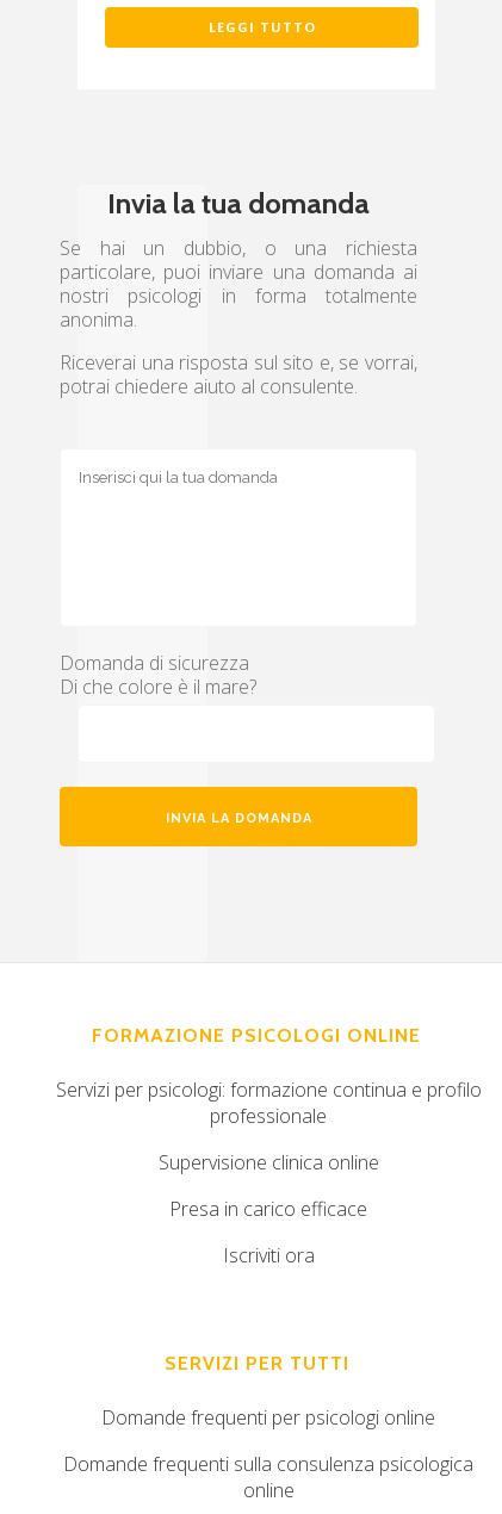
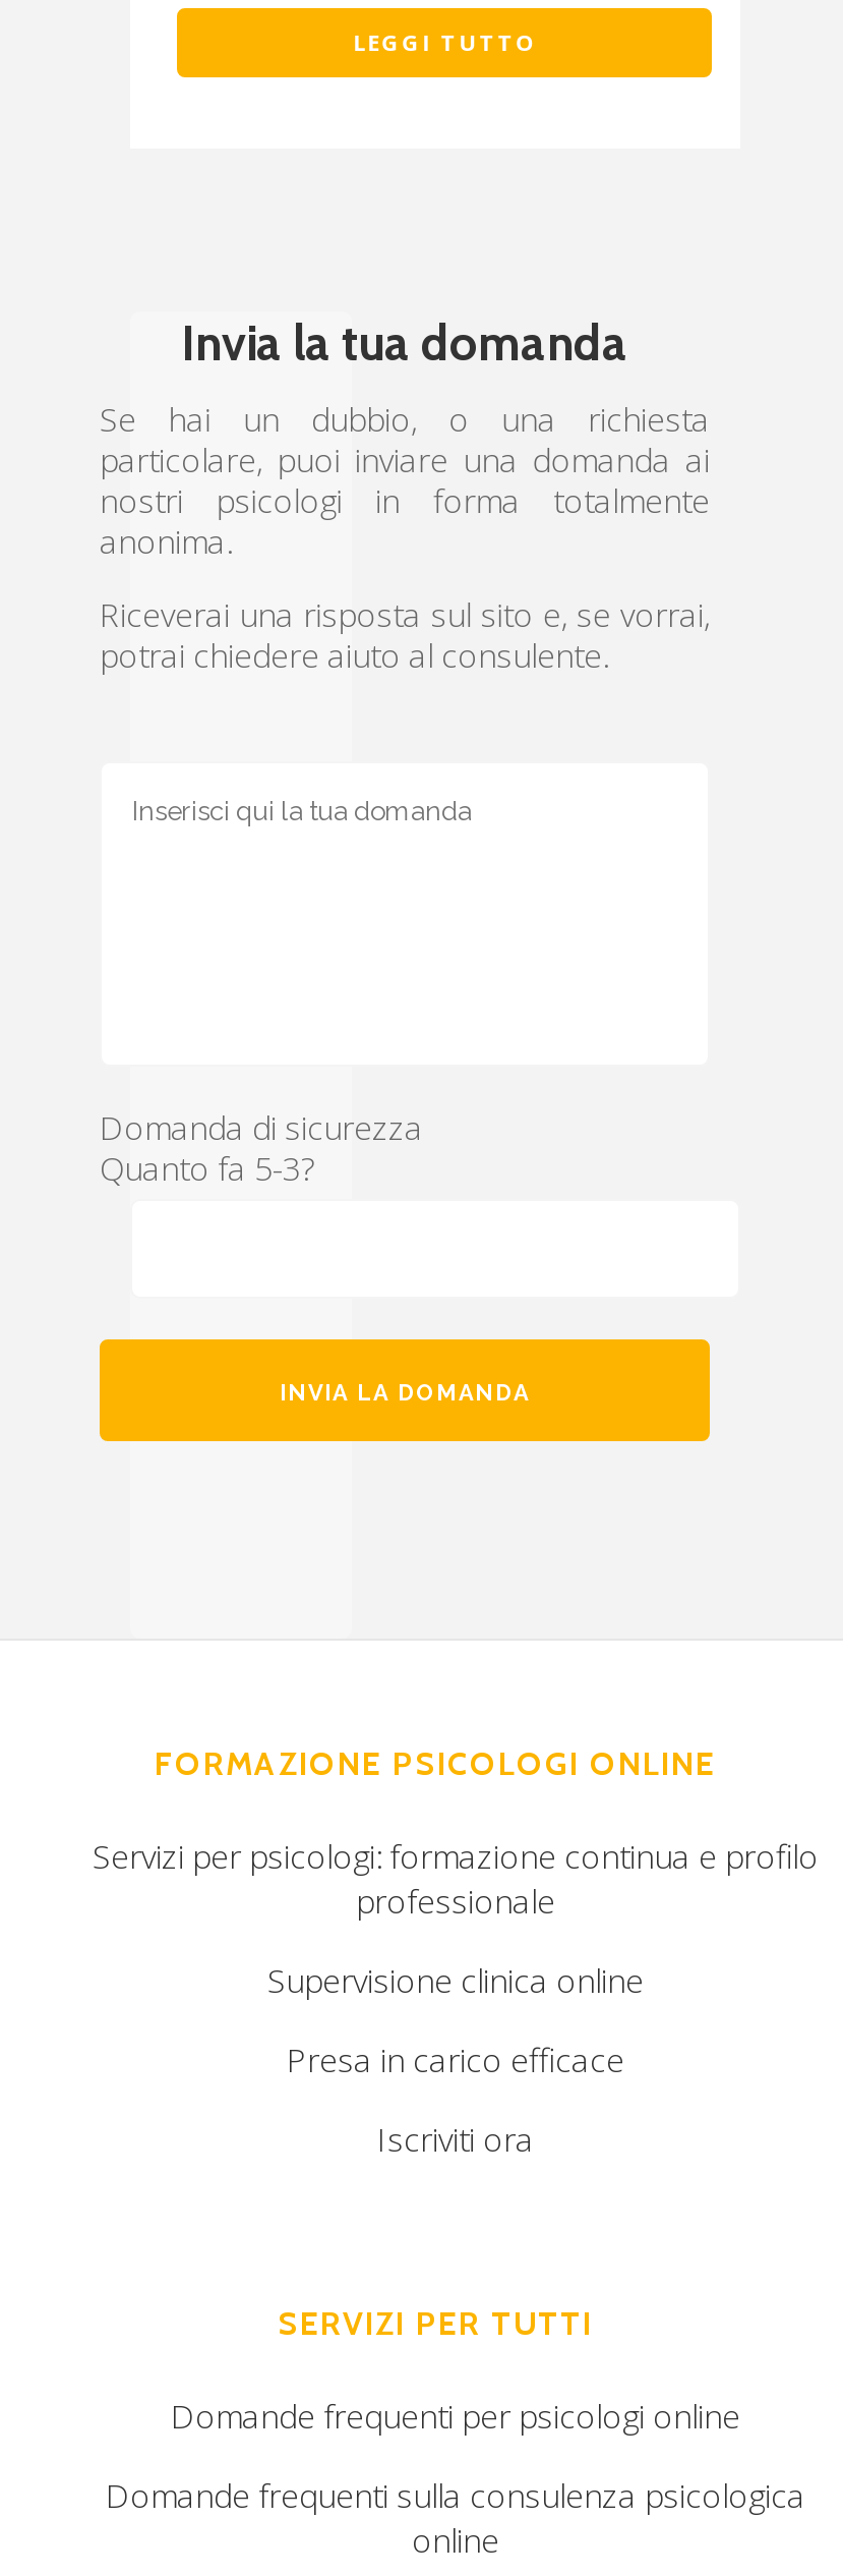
[60,674,256,700] Di che colore è il mare? -> [100,1146,313,1191] Quanto fa 5-3?

